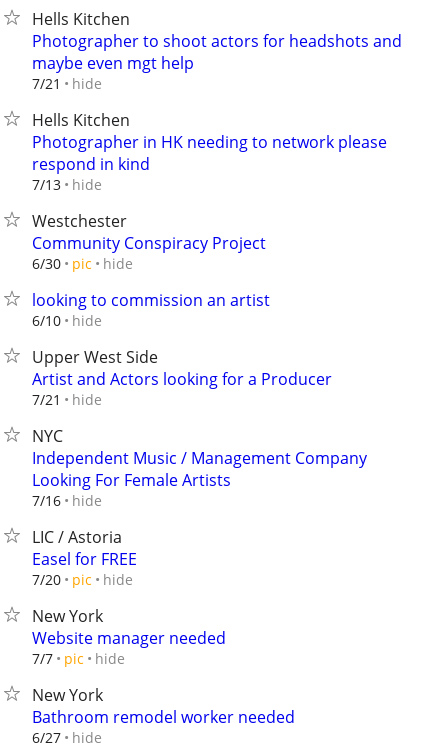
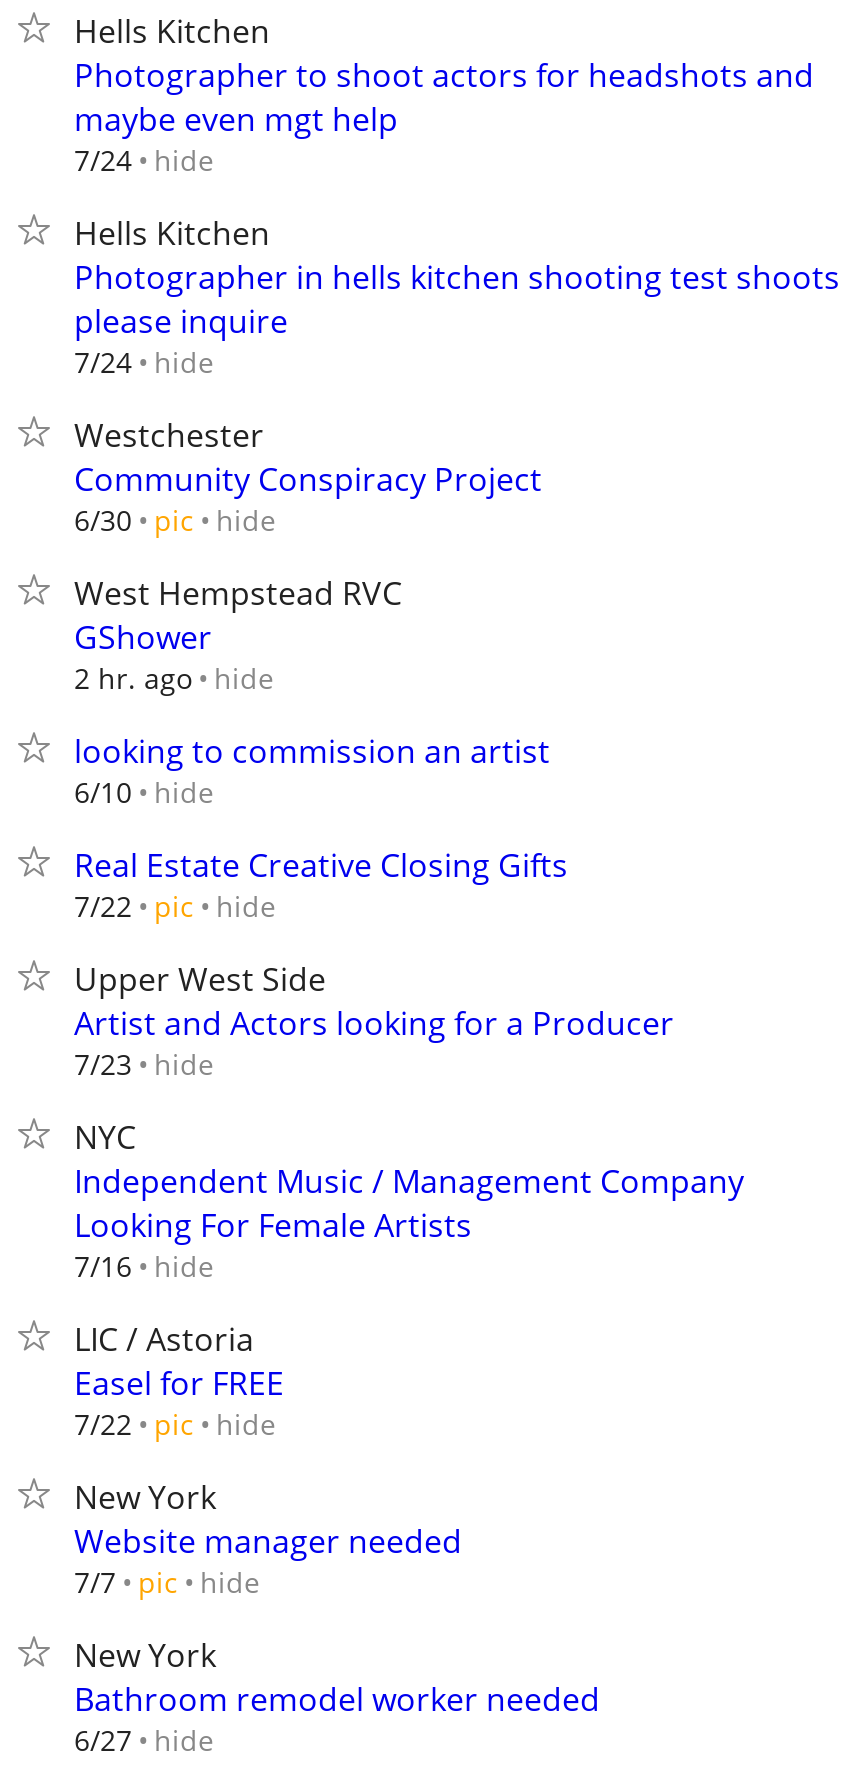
[32,73,102,93] 7/21 hide -> [74,140,214,179] 7/24 hide
[32,131,387,194] Photographer in HK needing to network please | respond in kind | 7/13 hide -> [74,255,840,381] Photographer in hells kitchen shooting test shoots | please inquire | 7/24 hide
none -> [74,571,402,697] West Hempstead RVC | GShower | 2 hr. ago hide
none -> [74,843,568,925] Real Estate Creative Closing Gifts | 7/22 pic hide
[32,389,102,409] 7/21 hide -> [74,1044,214,1083] 7/23 hide
[32,569,133,589] 7/20 pic hide -> [74,1404,276,1443] 7/22 pic hide

